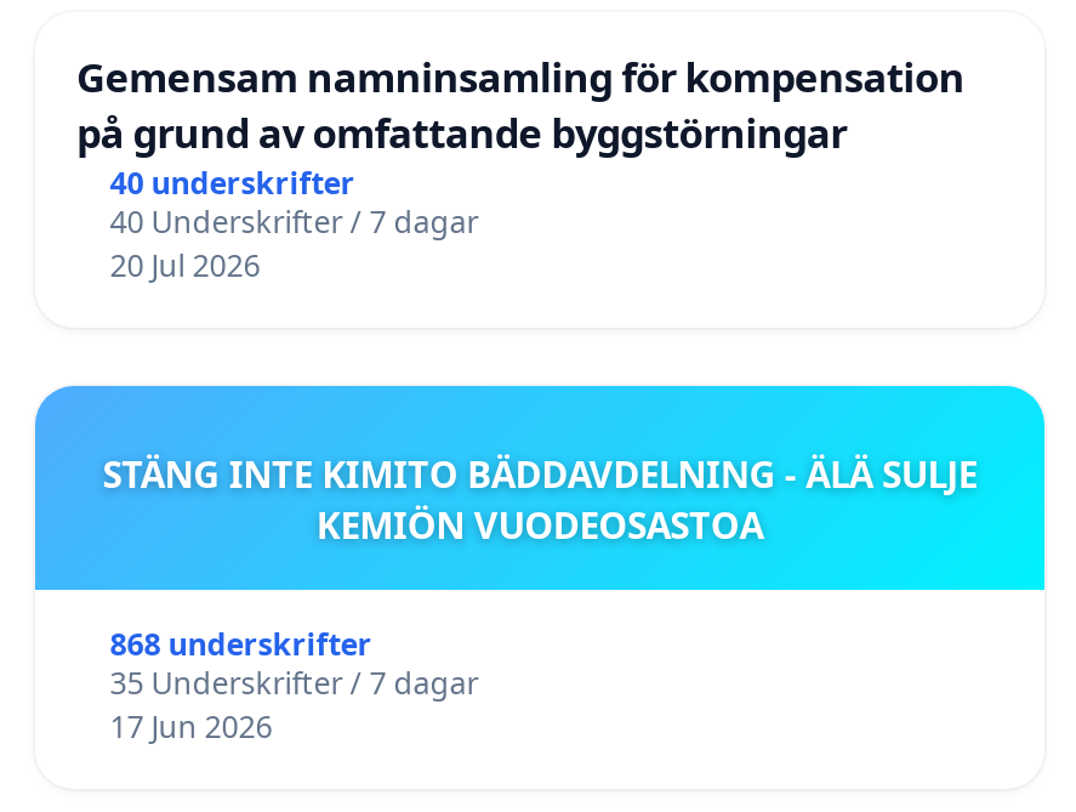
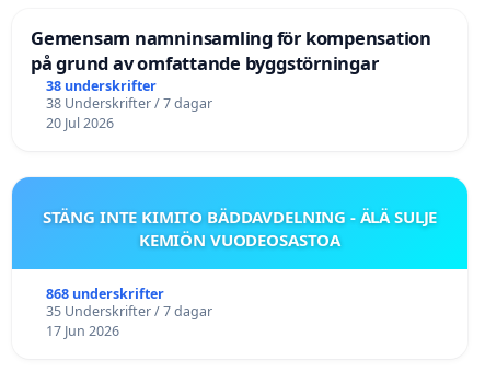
[110,162,355,203] 40 underskrifter -> [46,77,156,96] 38 underskrifter
[110,201,479,242] 40 Underskrifter / 7 dagar -> [46,94,212,113] 38 Underskrifter / 7 dagar

